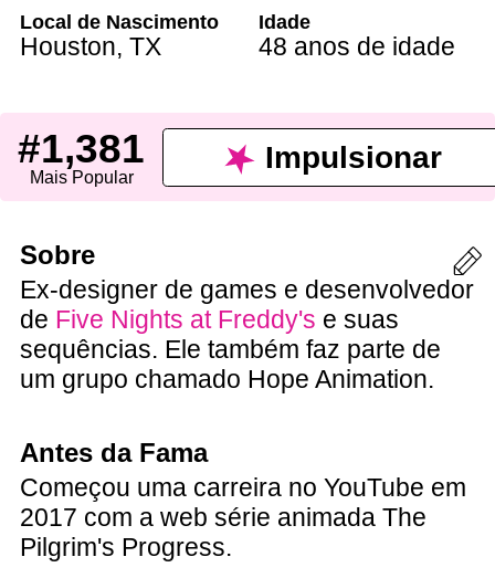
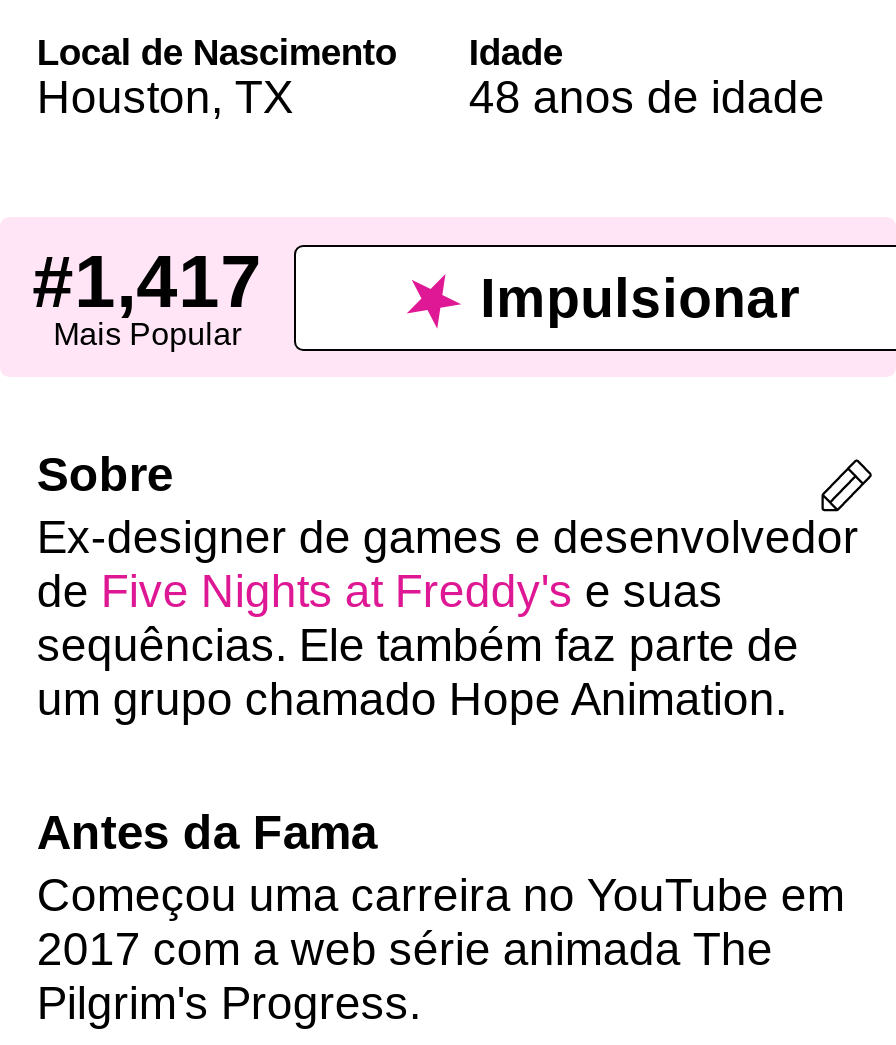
[18,125,145,171] #1,381 -> [32,240,262,322] #1,417

